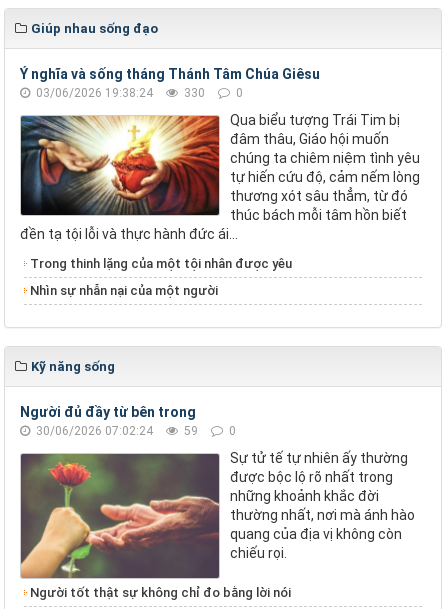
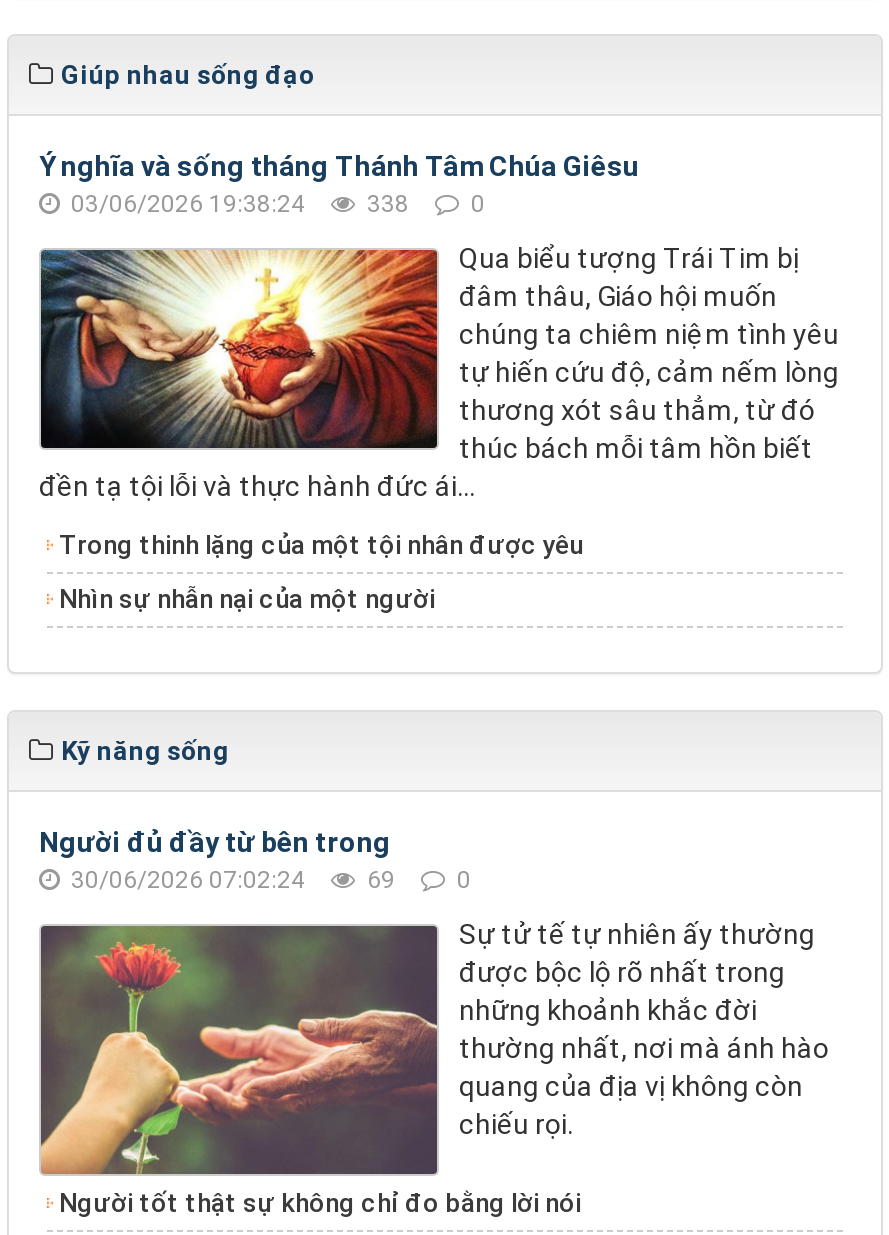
[33,86,243,100] 03/06/2026 19:38:24 330 0 -> [65,191,485,219] 03/06/2026 19:38:24 338 0
[33,424,236,438] 30/06/2026 07:02:24 59 0 -> [65,867,471,895] 30/06/2026 07:02:24 69 0

